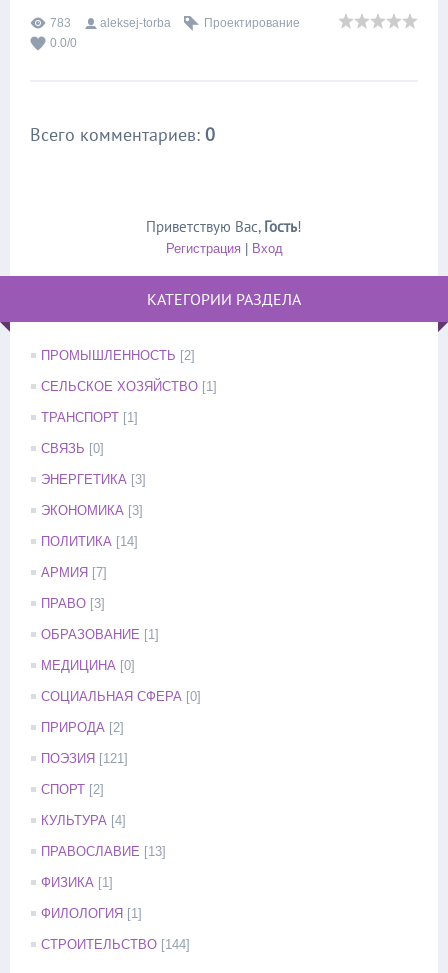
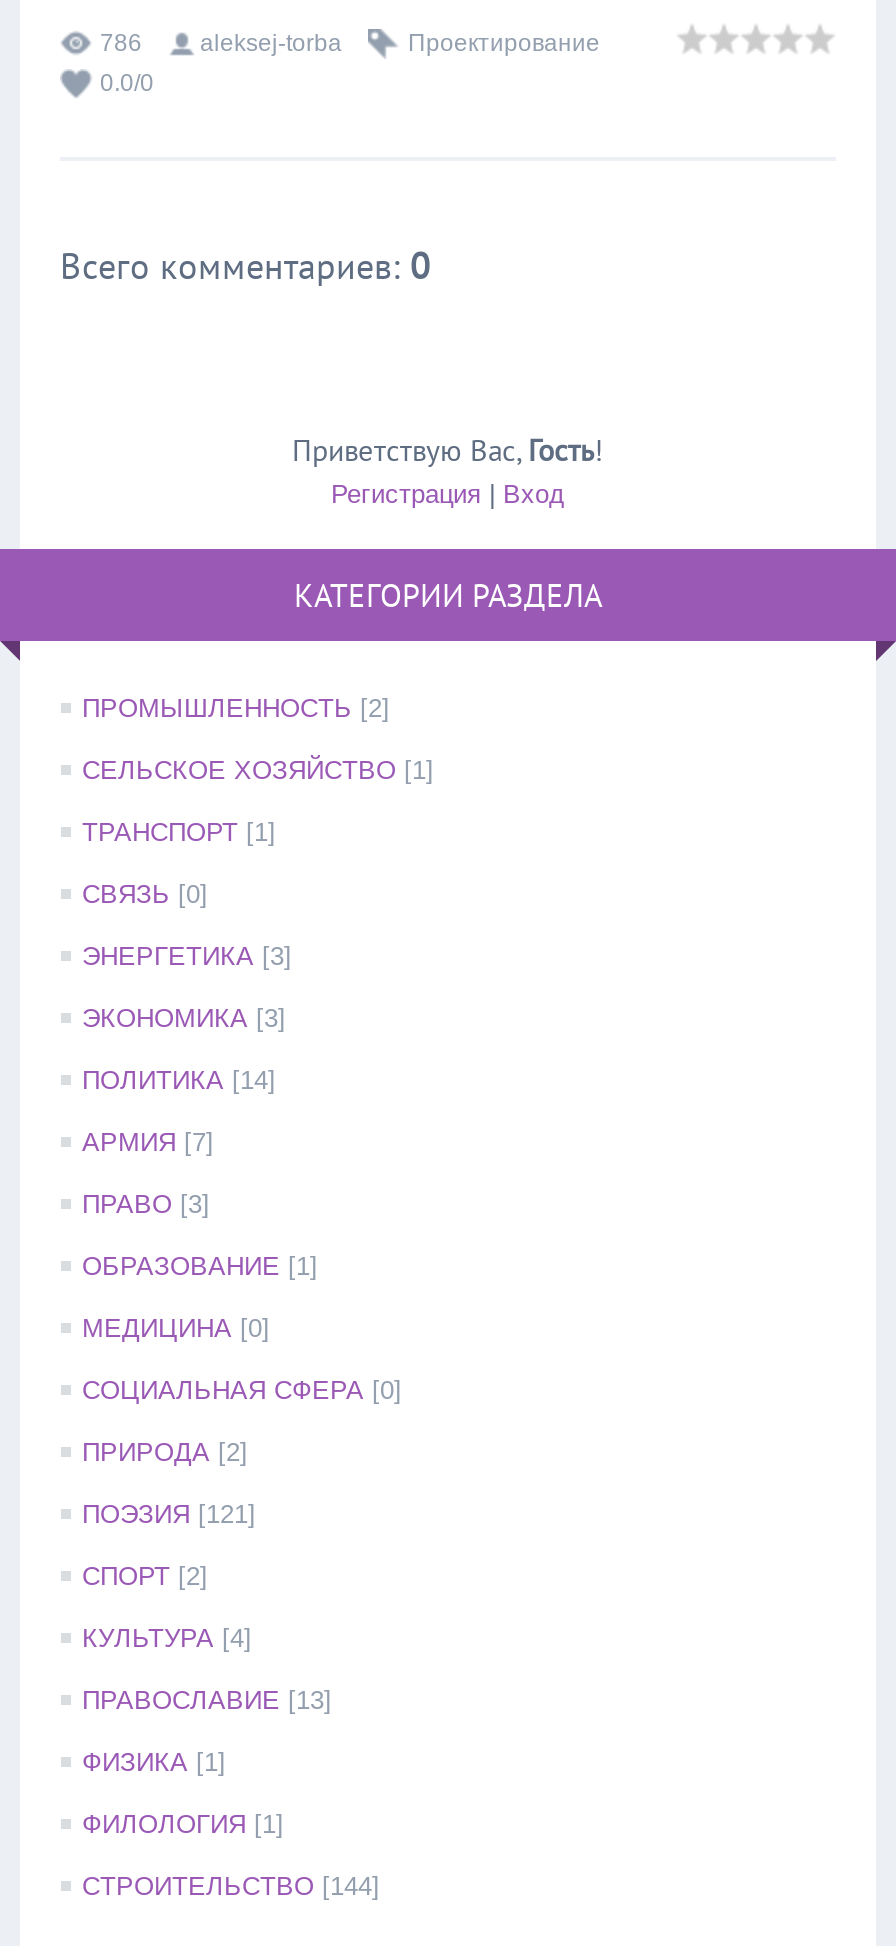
[50,16,71,30] 783 -> [100,29,142,57] 786

